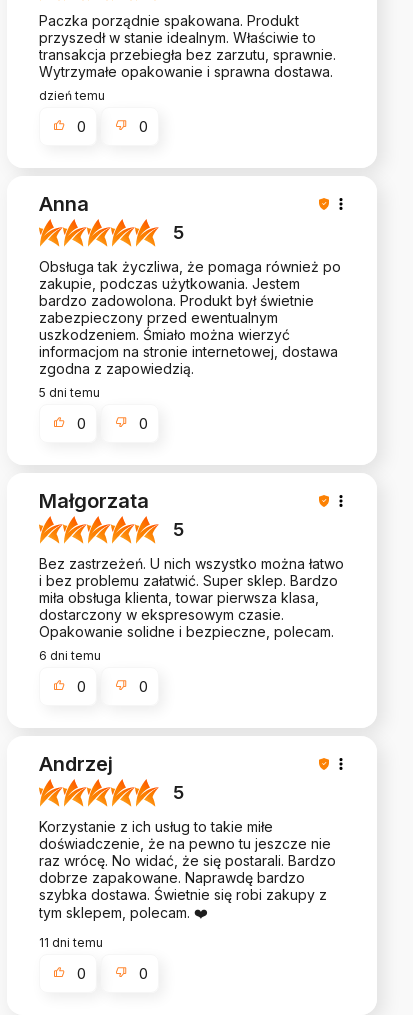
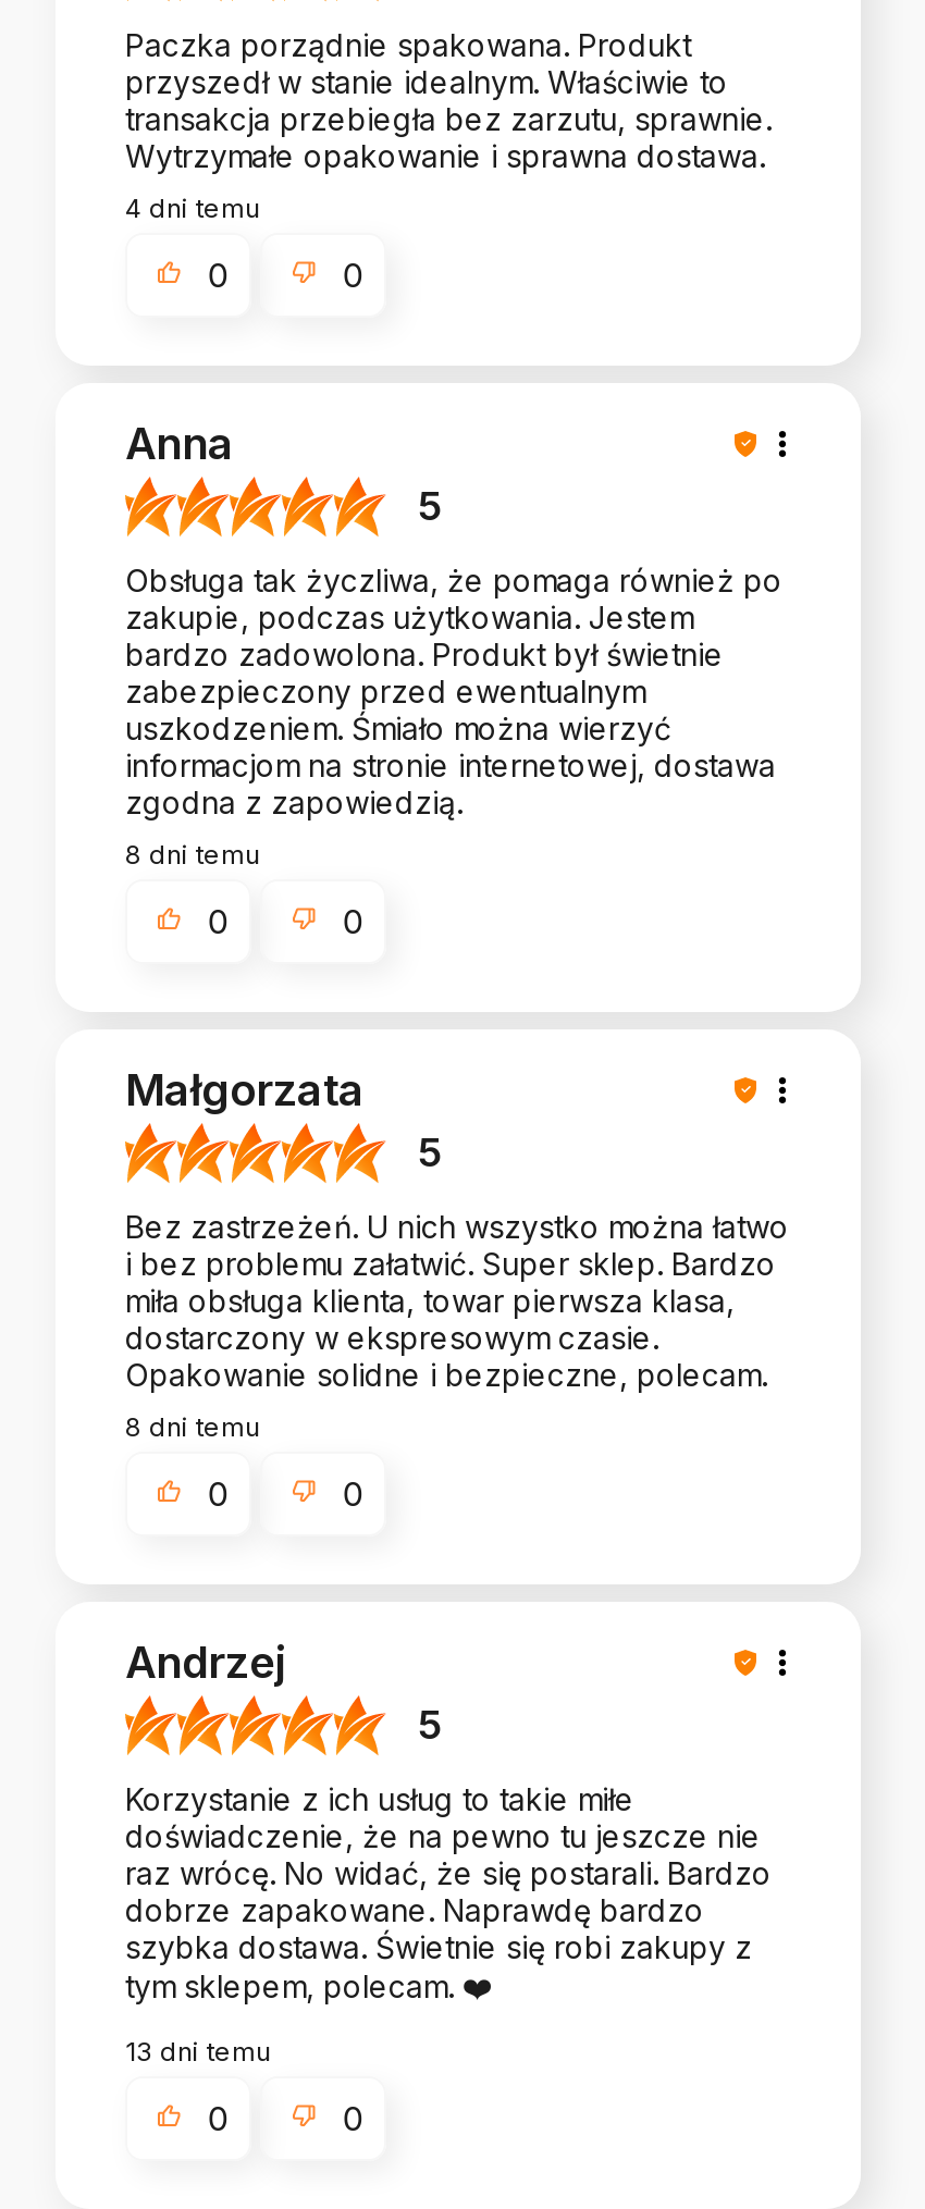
[39,87,105,102] dzień temu -> [125,190,260,223] 4 dni temu
[39,384,100,399] 5 dni temu -> [125,837,260,869] 8 dni temu
[39,647,101,662] 6 dni temu -> [125,1409,260,1442] 8 dni temu
[39,934,103,949] 11 dni temu -> [125,2034,271,2066] 13 dni temu

